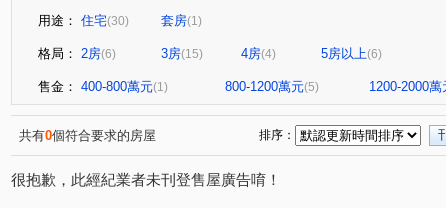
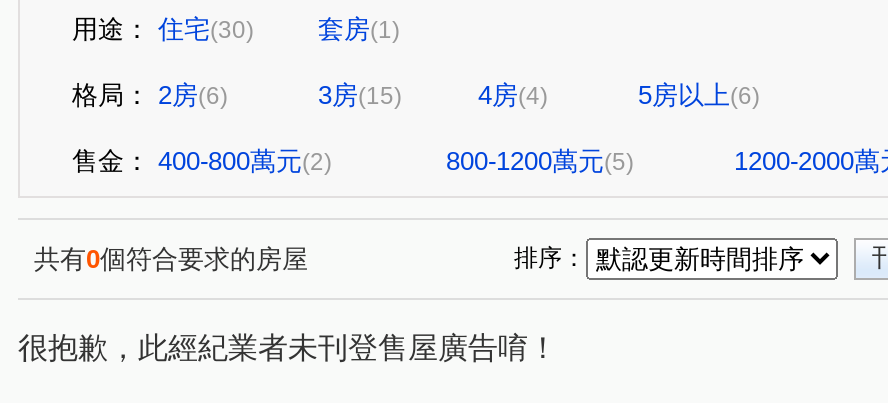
[38,79,168,94] 售金： 400-800萬元(1) -> [72,146,332,176] 售金： 400-800萬元(2)

